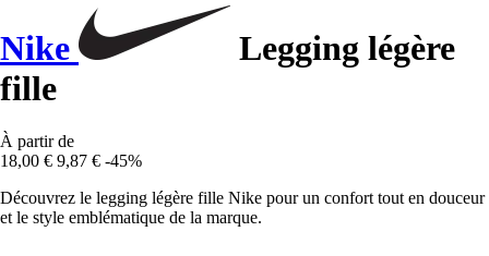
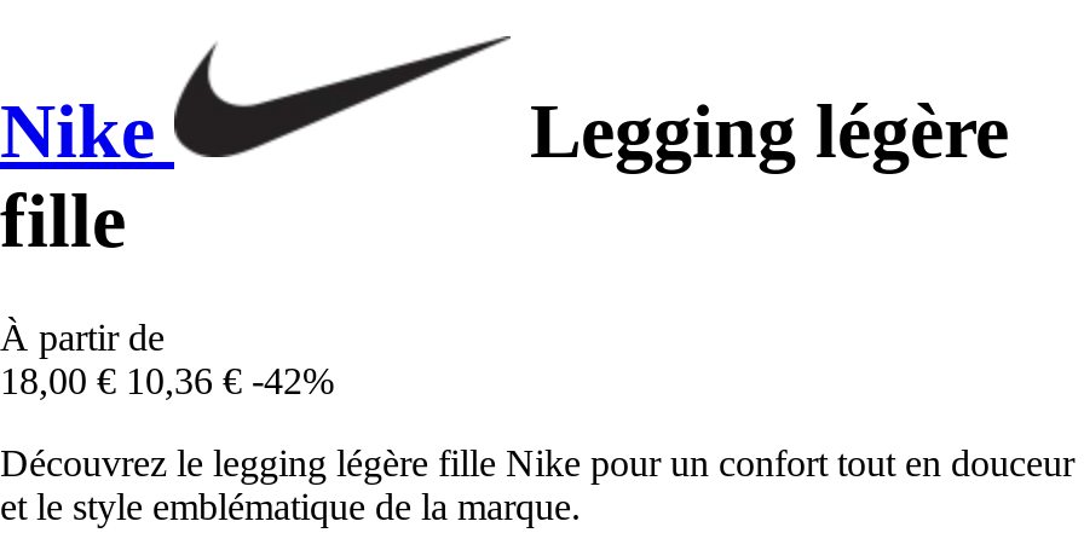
[0,152,142,170] 18,00 € 9,87 € -45% -> [0,361,334,402] 18,00 € 10,36 € -42%

